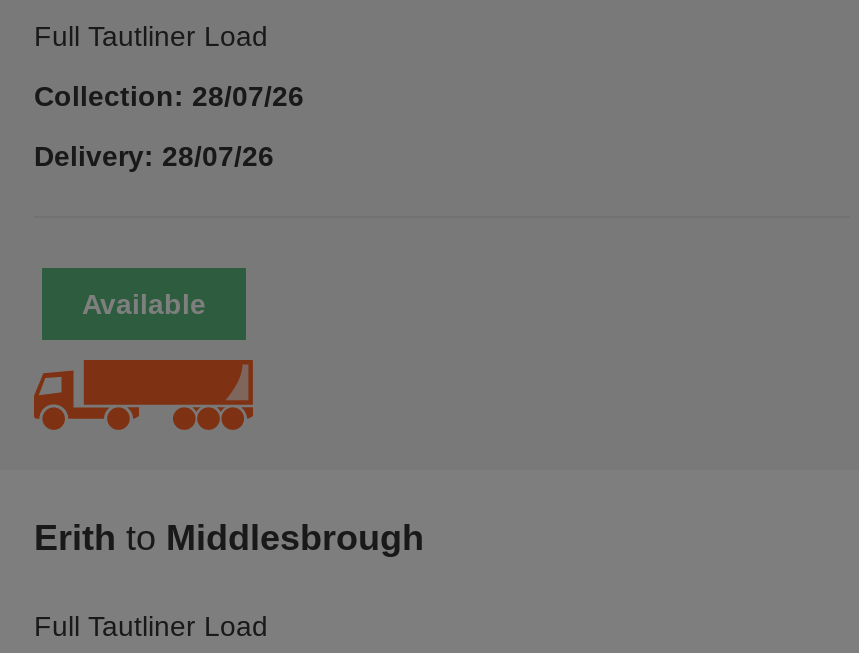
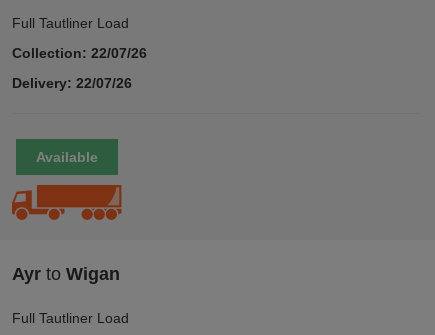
[34,79,304,111] Collection: 28/07/26 -> [12,44,147,60] Collection: 22/07/26
[34,139,274,171] Delivery: 28/07/26 -> [12,74,132,90] Delivery: 22/07/26
[34,518,424,558] Erith to Middlesbrough -> [12,264,120,284] Ayr to Wigan

